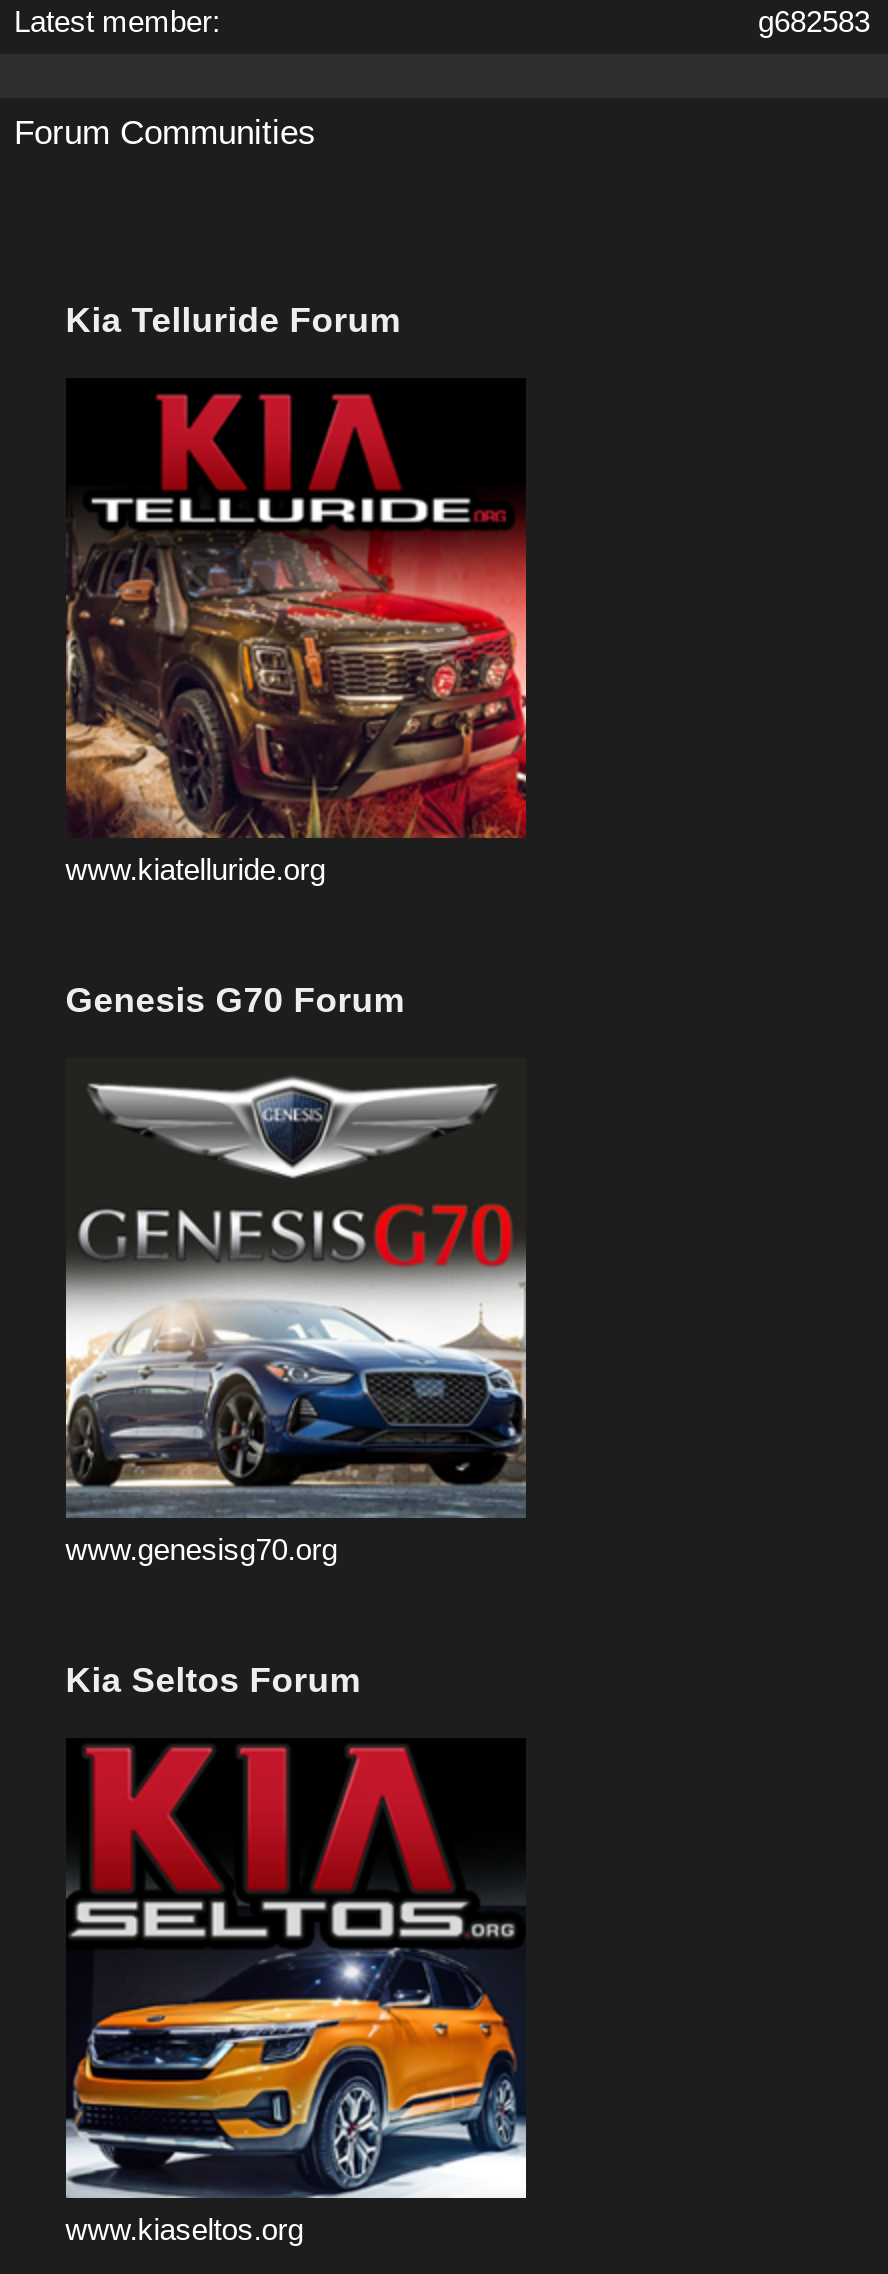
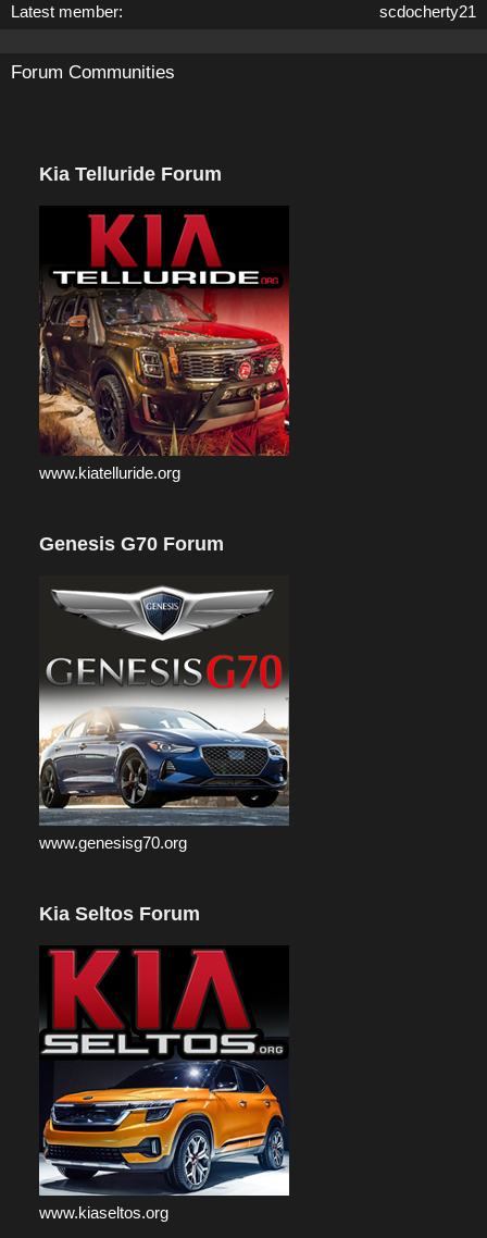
[758,4,870,38] g682583 -> [379,2,476,21] scdocherty21

